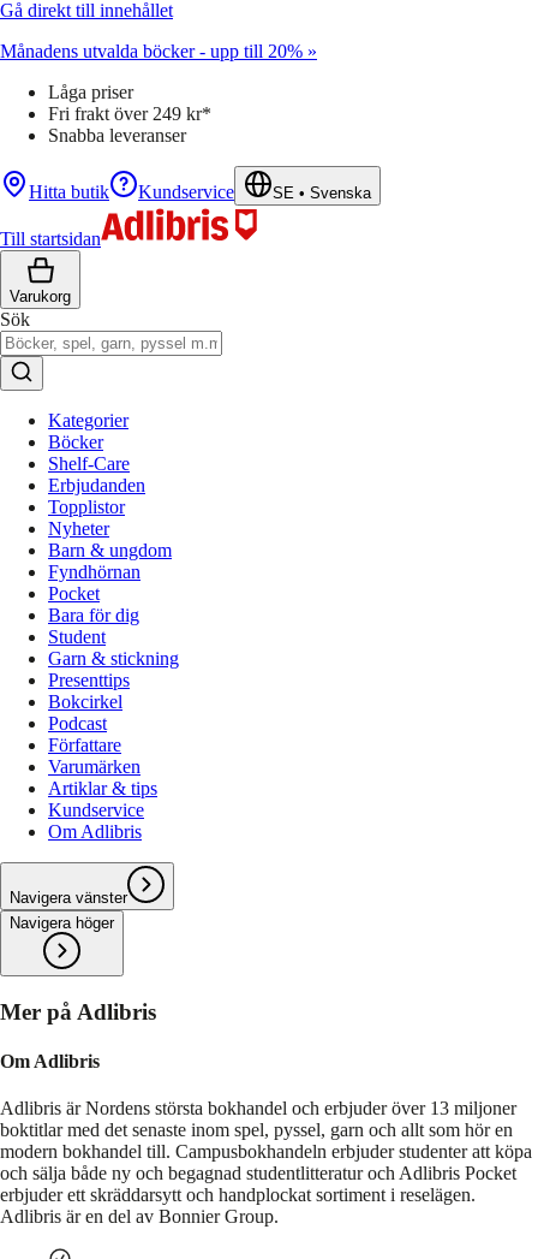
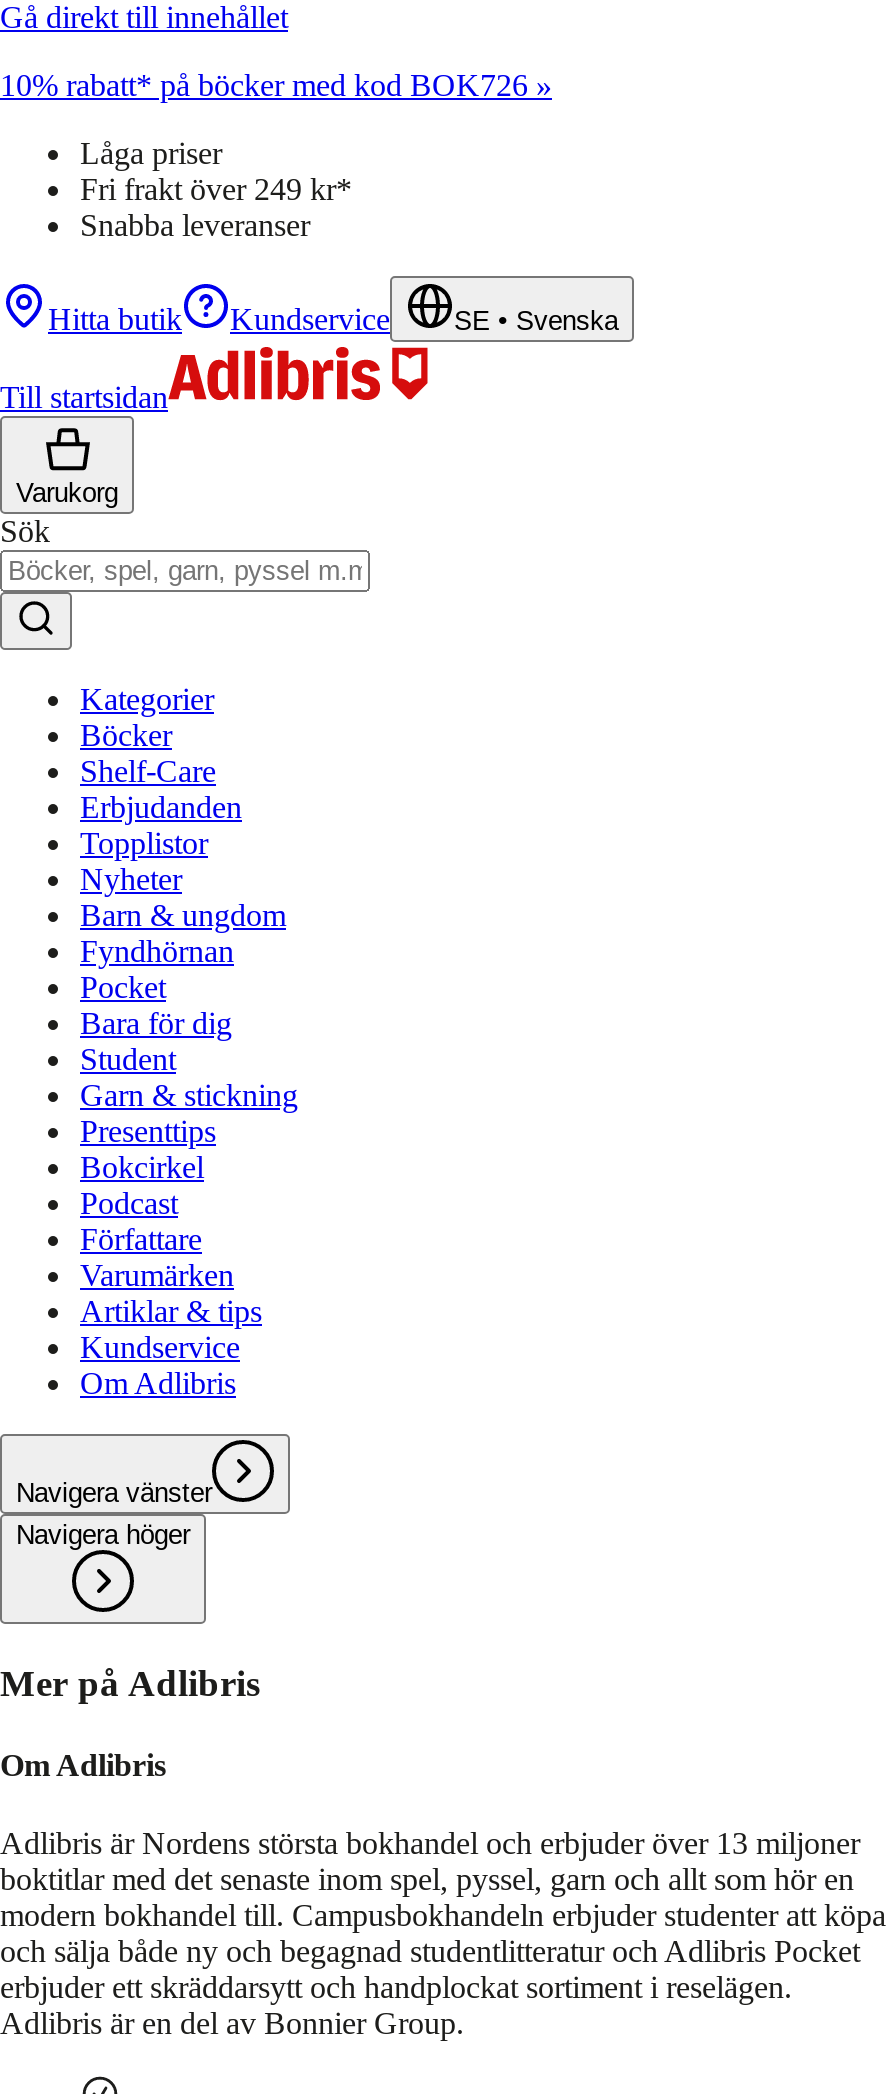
[0,41,317,61] Månadens utvalda böcker - upp till 20% » -> [0,68,552,102] 10% rabatt* på böcker med kod BOK726 »

